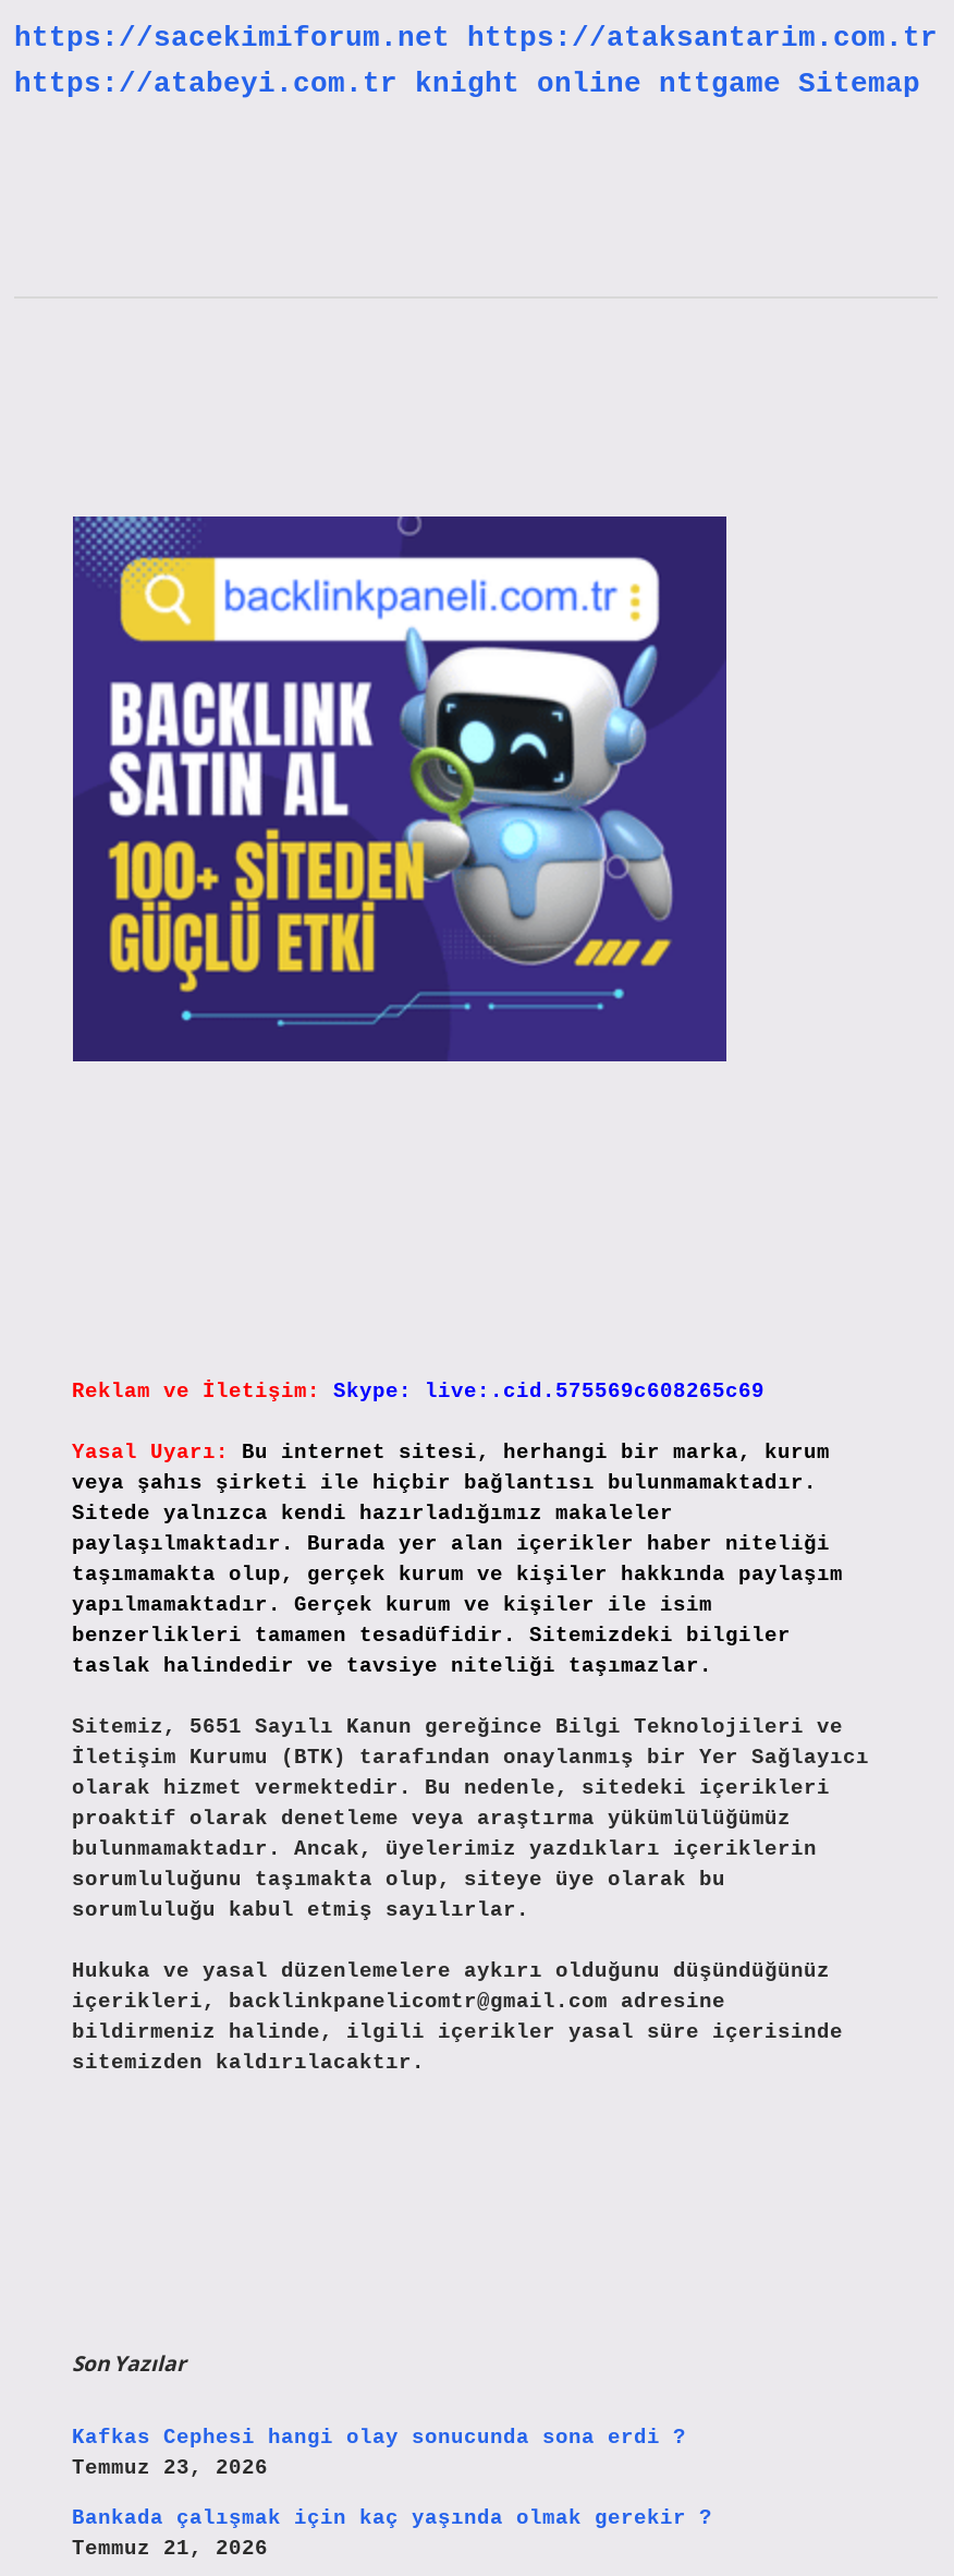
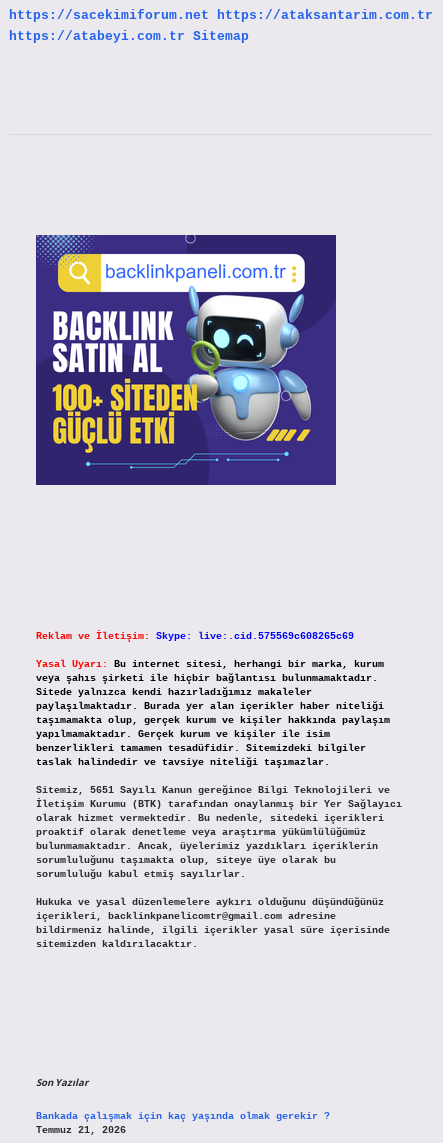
[14,68,920,101] https://atabeyi.com.tr knight online nttgame Sitemap -> [9,29,249,44] https://atabeyi.com.tr Sitemap
[72,2425,686,2479] Kafkas Cephesi hangi olay sonucunda sona erdi ? | Temmuz 23, 2026 -> none

